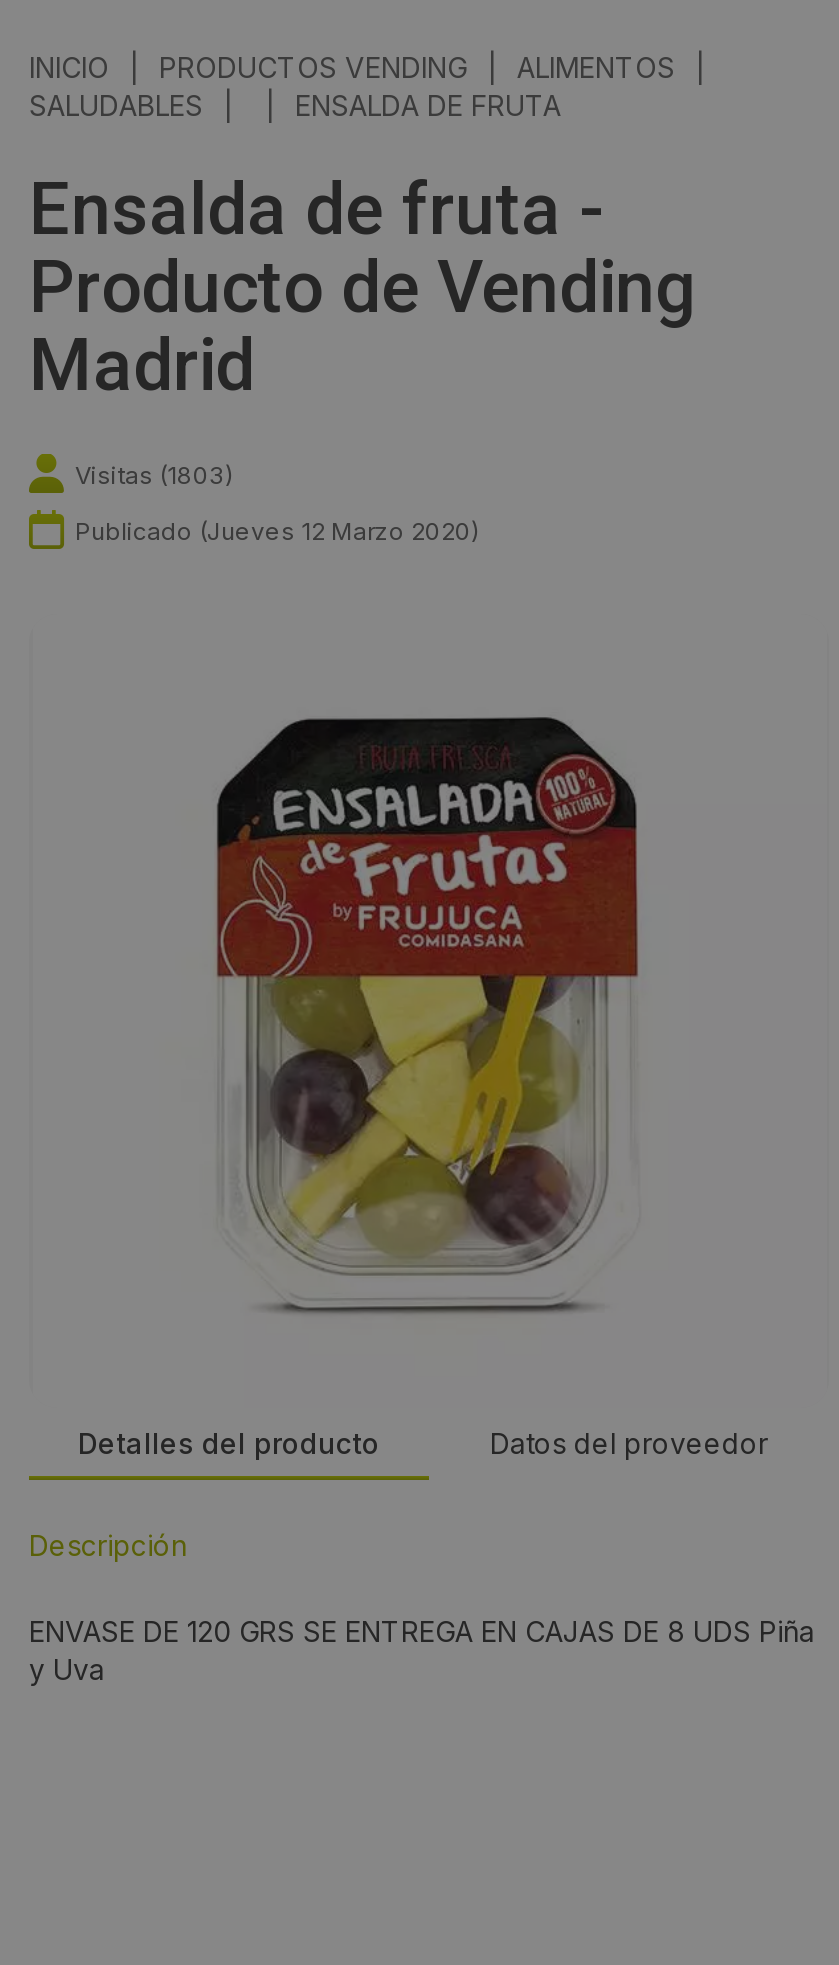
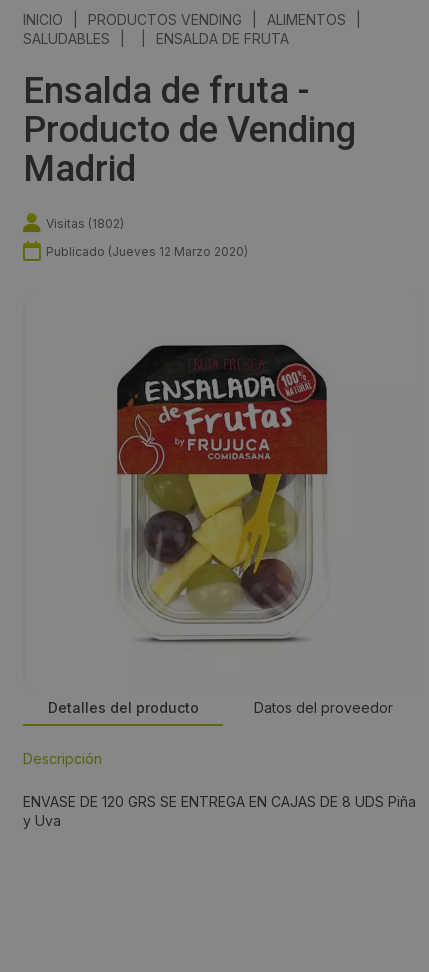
[75,460,233,490] Visitas (1803) -> [46,216,124,231] Visitas (1802)

